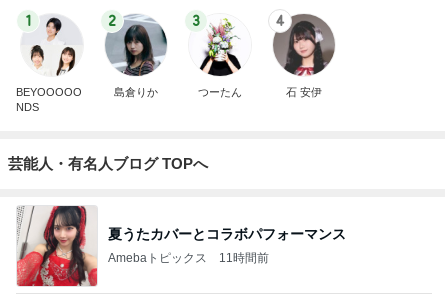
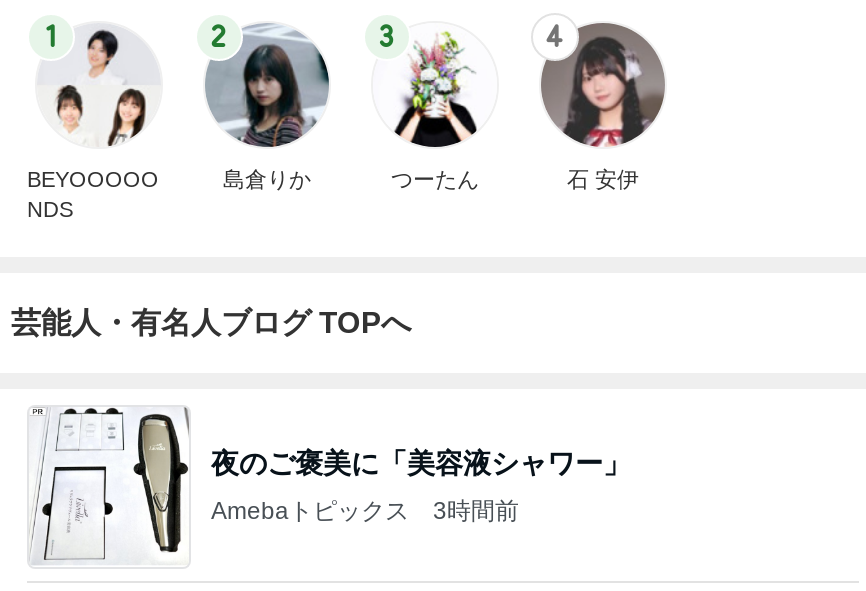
[16,205,346,287] [image] | 夏うたカバーとコラボパフォーマンス -> [29,407,631,567] [image] | 夜のご褒美に「美容液シャワー」
[108,250,269,264] Amebaトピックス 11時間前 -> [211,496,519,524] Amebaトピックス 3時間前

